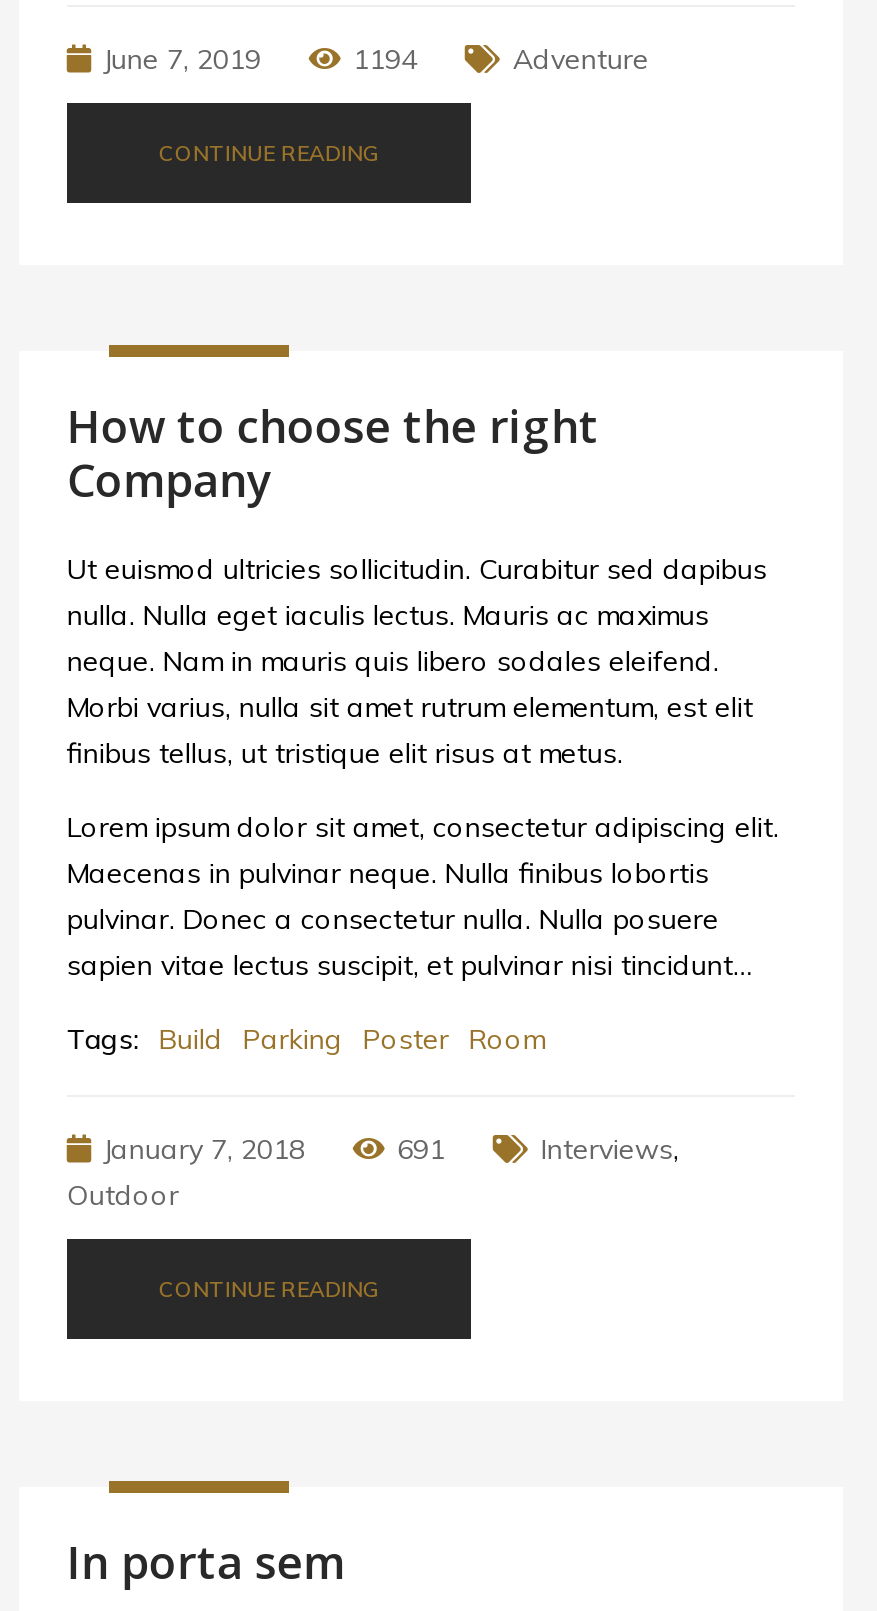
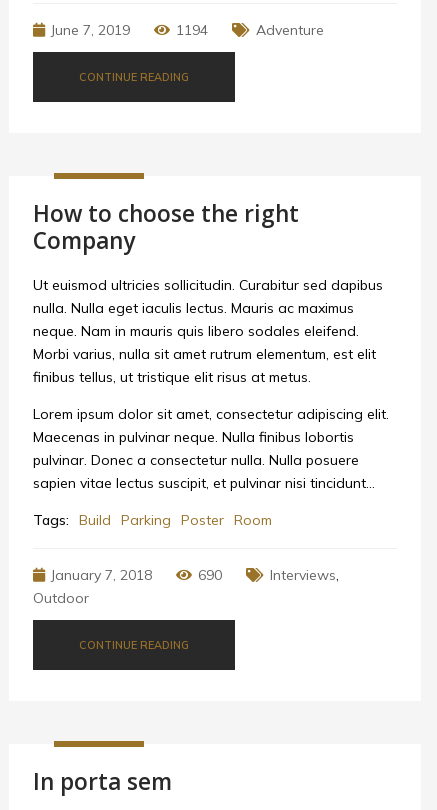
[397,1131,445,1167] 691 -> [198,566,222,584] 690

